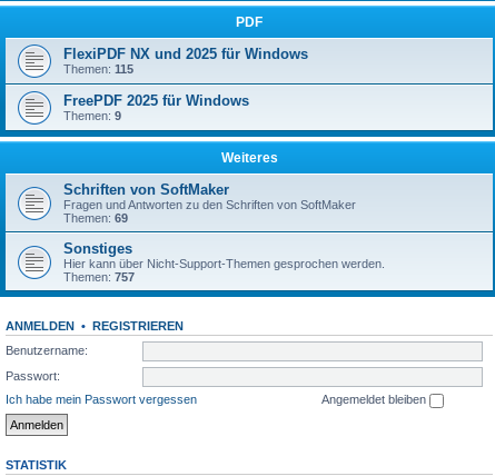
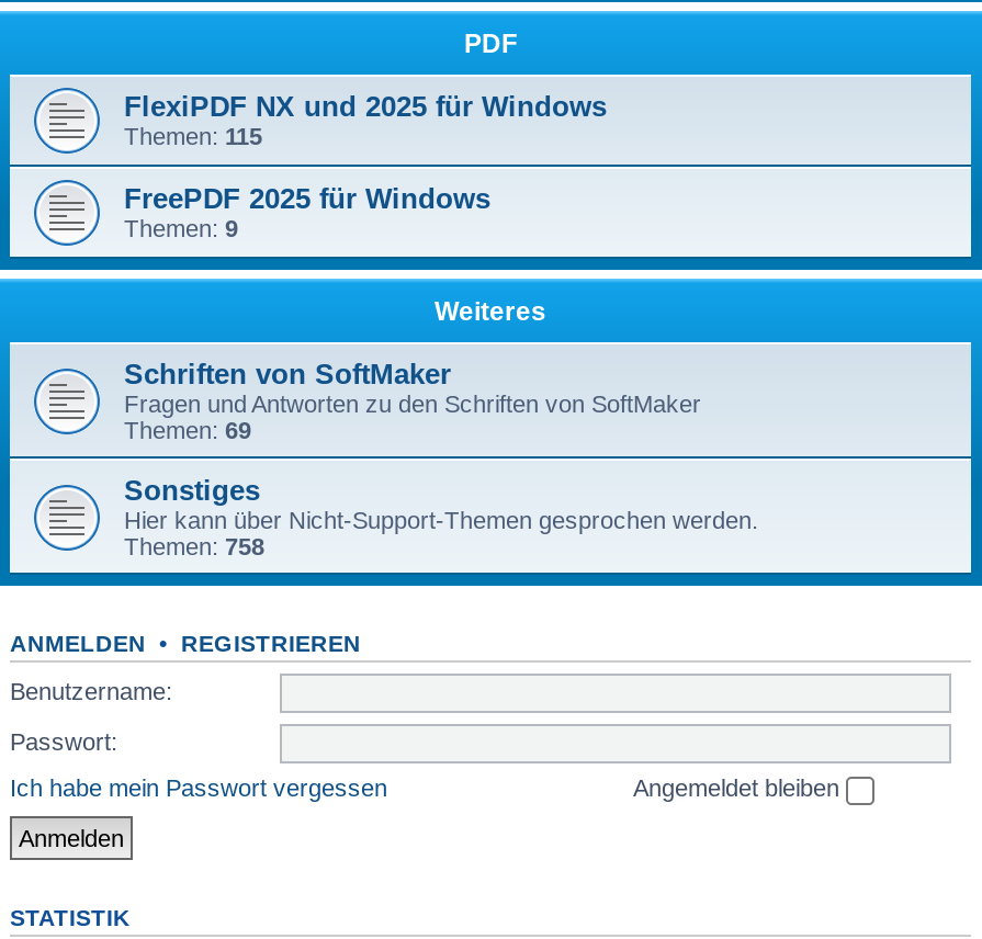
[63,270,135,284] Themen: 757 -> [124,533,264,559] Themen: 758

